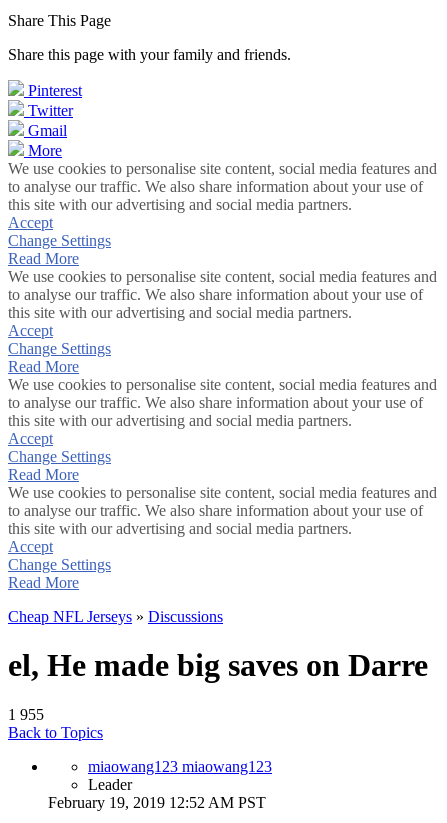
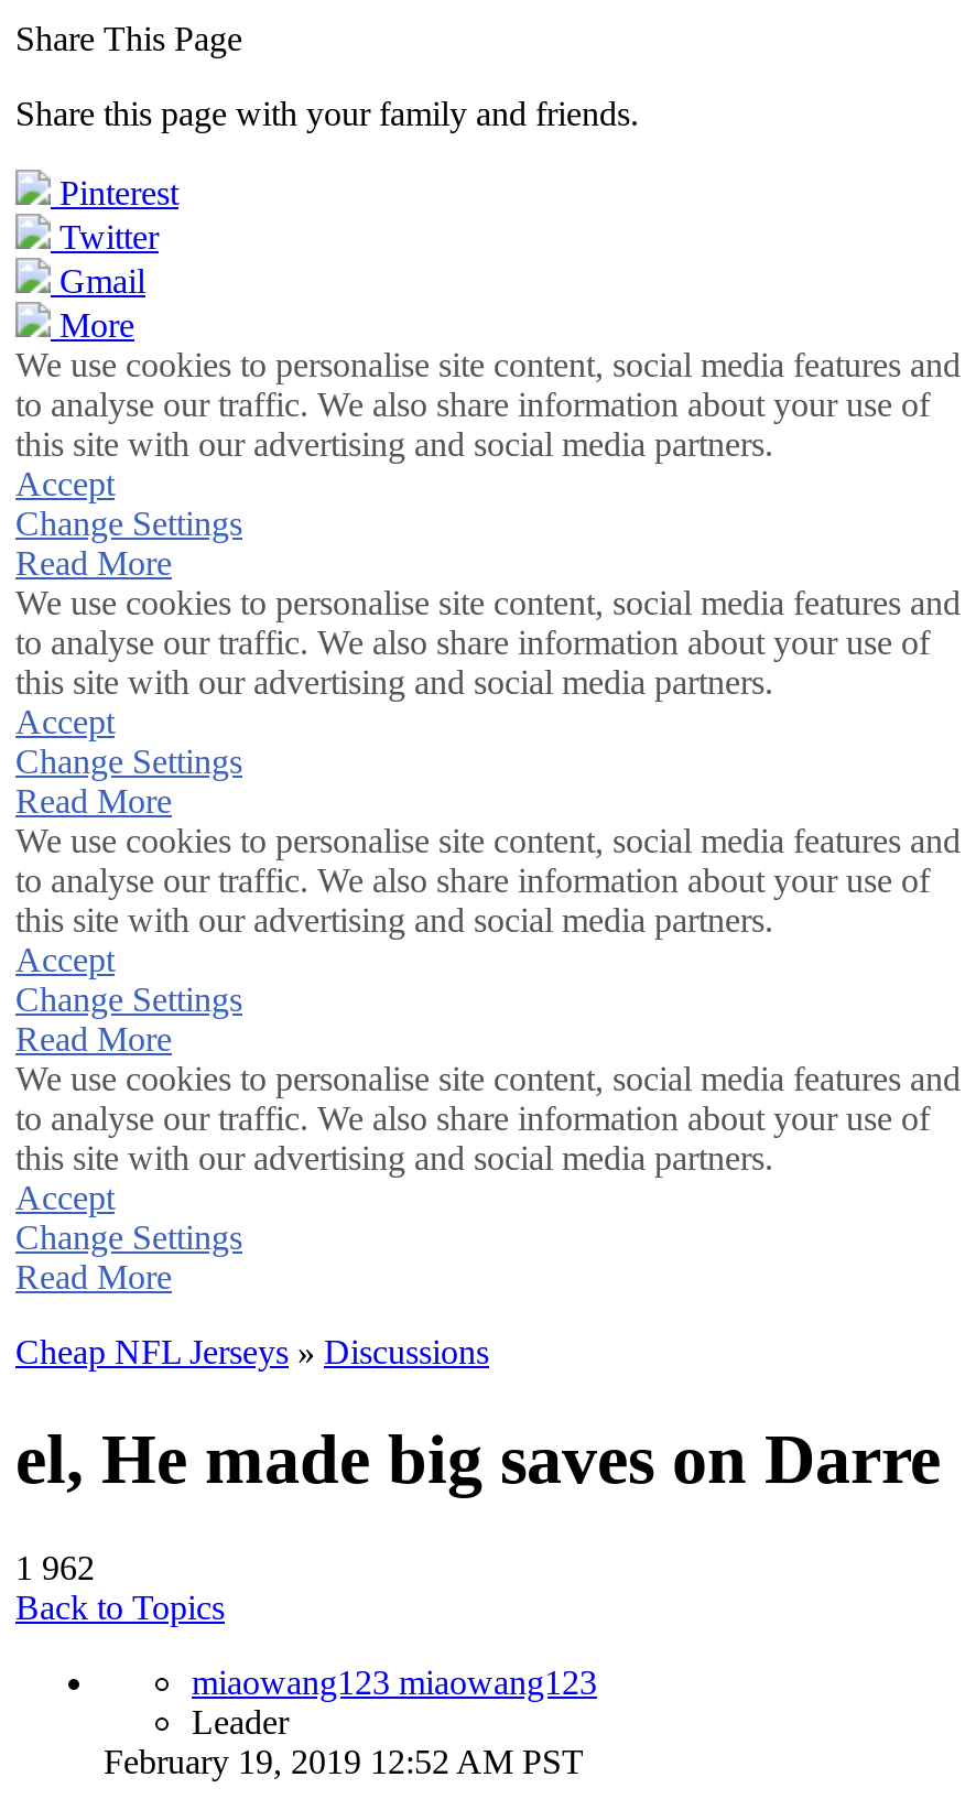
[8,706,44,723] 1 955 -> [15,1549,95,1586] 1 962

